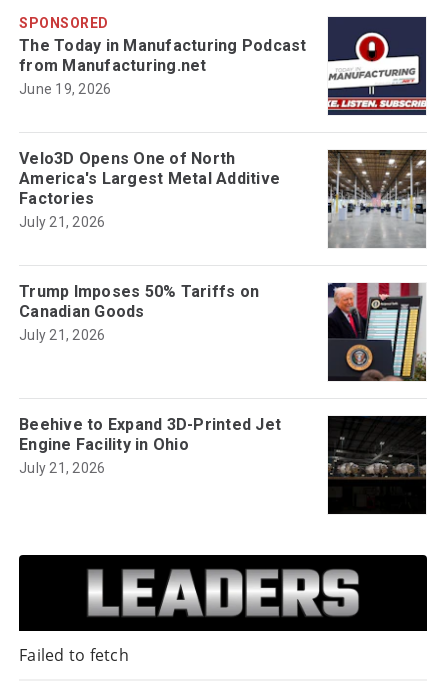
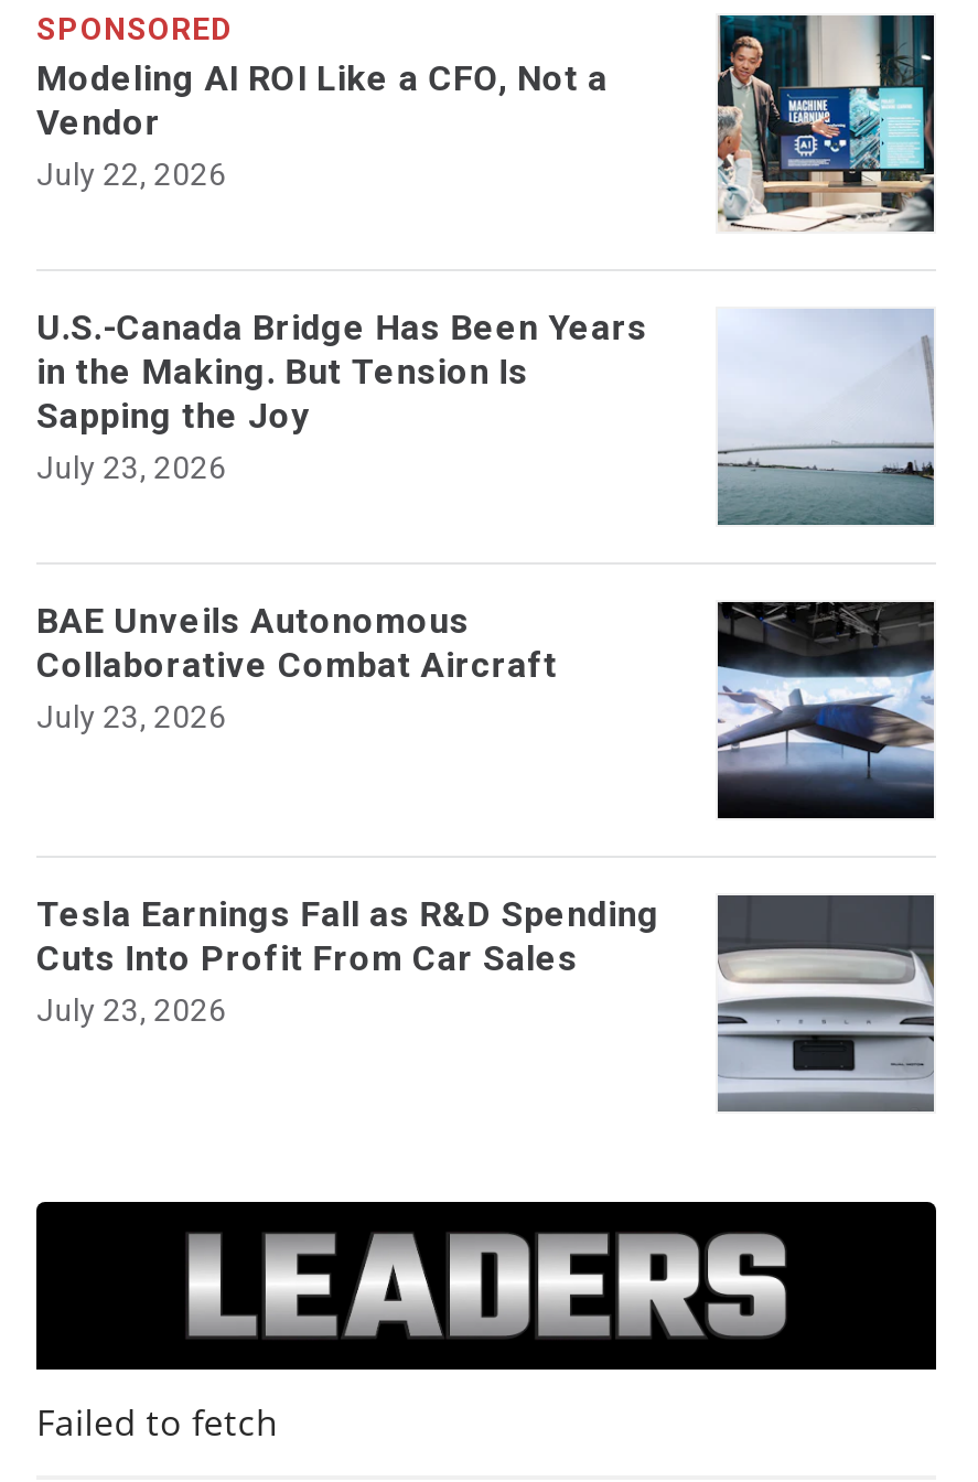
[327,17,427,116] [image] -> [716,15,936,232] [image]
[19,36,306,97] The Today in Manufacturing Podcast | from Manufacturing.net | June 19, 2026 -> [36,57,608,192] Modeling AI ROI Like a CFO, Not a | Vendor | July 22, 2026
[19,149,280,230] Velo3D Opens One of North | America's Largest Metal Additive | Factories | July 21, 2026 -> [36,307,648,485] U.S.-Canada Bridge Has Been Years | in the Making. But Tension Is | Sapping the Joy | July 23, 2026
[327,149,427,248] [image] -> [718,309,934,525] [image]
[19,282,259,343] Trump Imposes 50% Tariffs on | Canadian Goods | July 21, 2026 -> [36,600,557,734] BAE Unveils Autonomous | Collaborative Combat Aircraft | July 23, 2026
[327,282,426,382] [image] -> [716,600,936,820] [image]
[19,415,281,476] Beehive to Expand 3D-Printed Jet | Engine Facility in Ohio | July 21, 2026 -> [36,893,660,1028] Tesla Earnings Fall as R&D Spending | Cuts Into Profit From Car Sales | July 23, 2026
[327,417,427,515] [image] -> [718,895,936,1114] [image]

